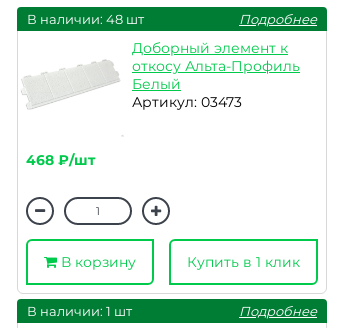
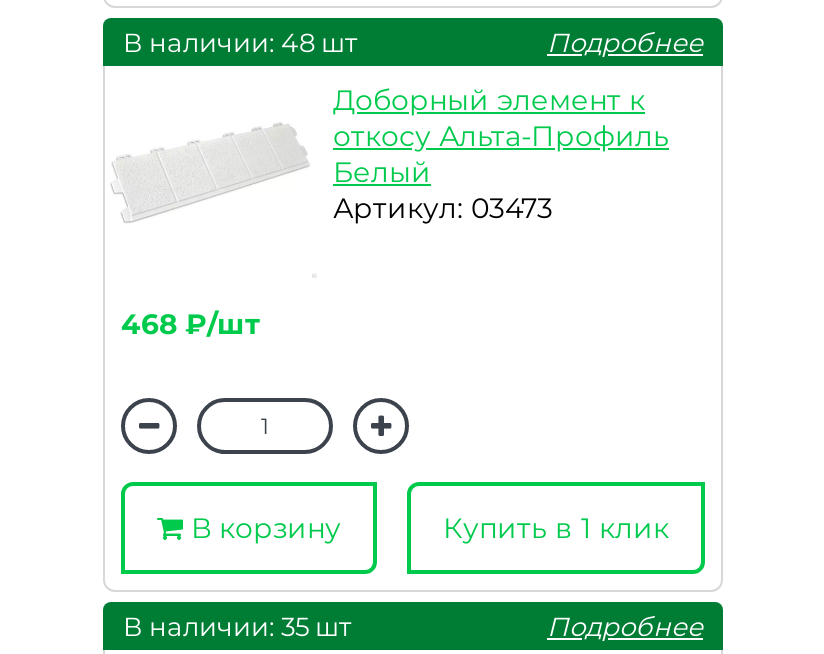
[27,303,132,319] В наличии: 1 шт -> [123,610,351,642] В наличии: 35 шт

